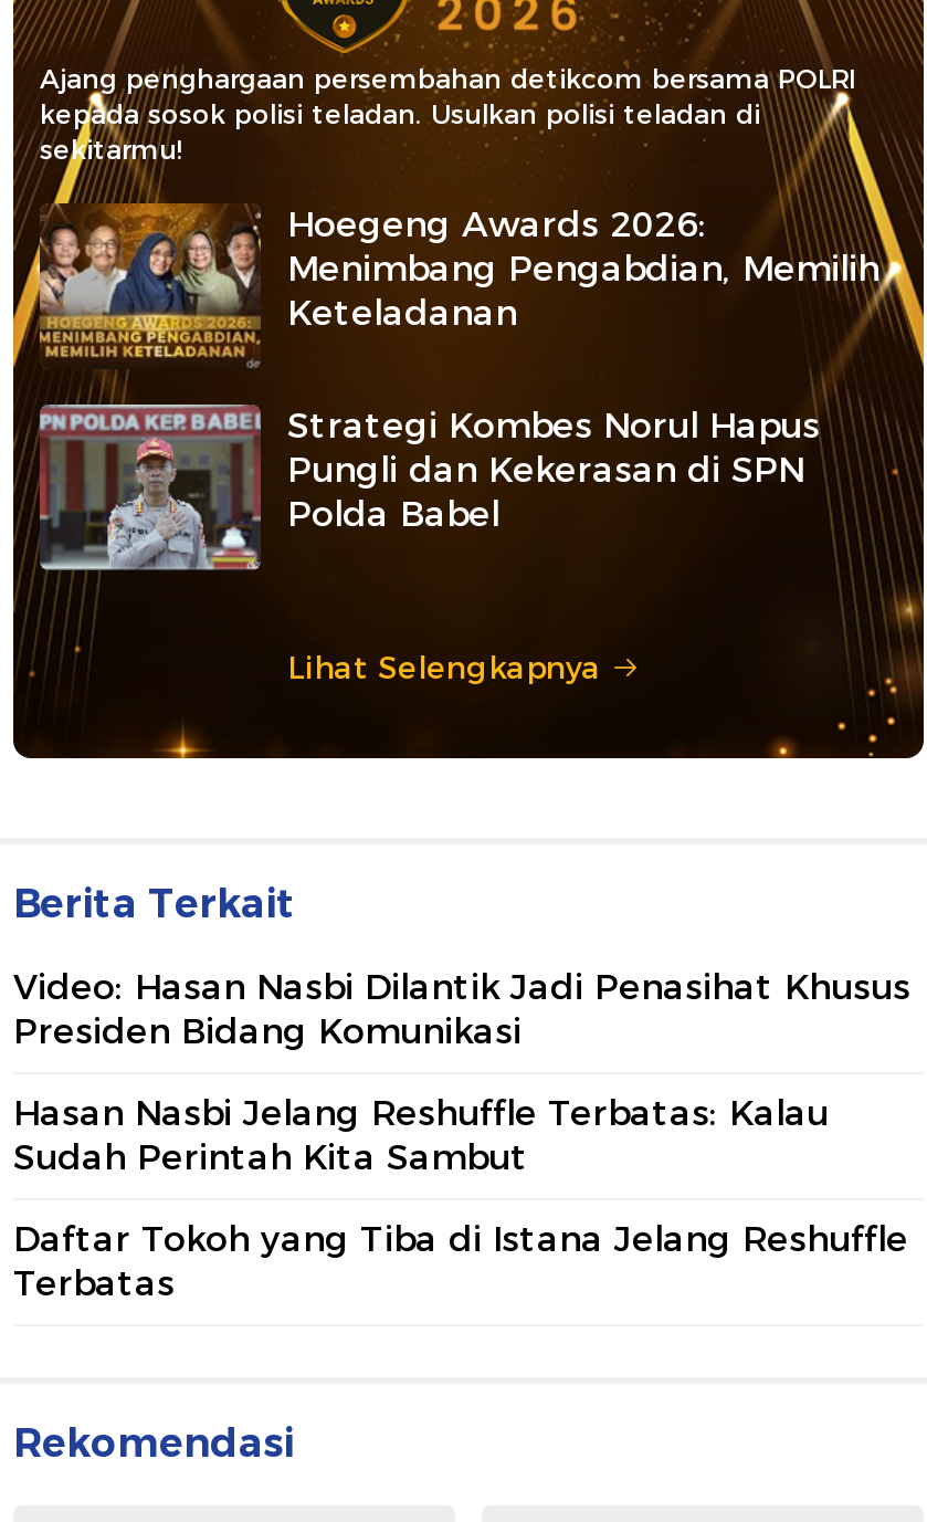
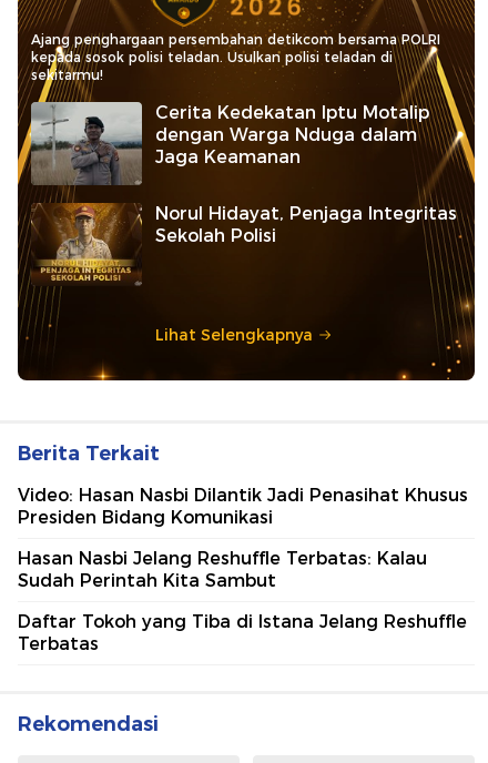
[38,201,879,367] [image] | Hoegeng Awards 2026: | Menimbang Pengabdian, Memilih | Keteladanan -> [30,101,429,185] [image] | Cerita Kedekatan Iptu Motalip | dengan Warga Nduga dalam | Jaga Keamanan
[38,402,820,573] [image] | Strategi Kombes Norul Hapus | Pungli dan Kekerasan di SPN | Polda Babel -> [31,202,457,286] [image] | Norul Hidayat, Penjaga Integritas | Sekolah Polisi

